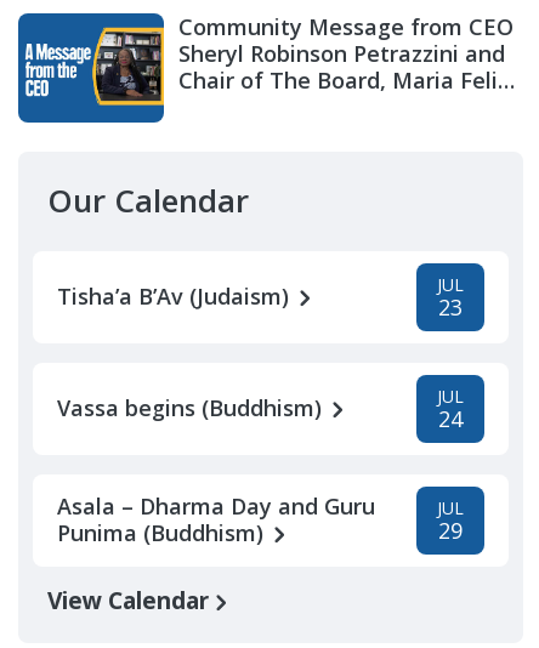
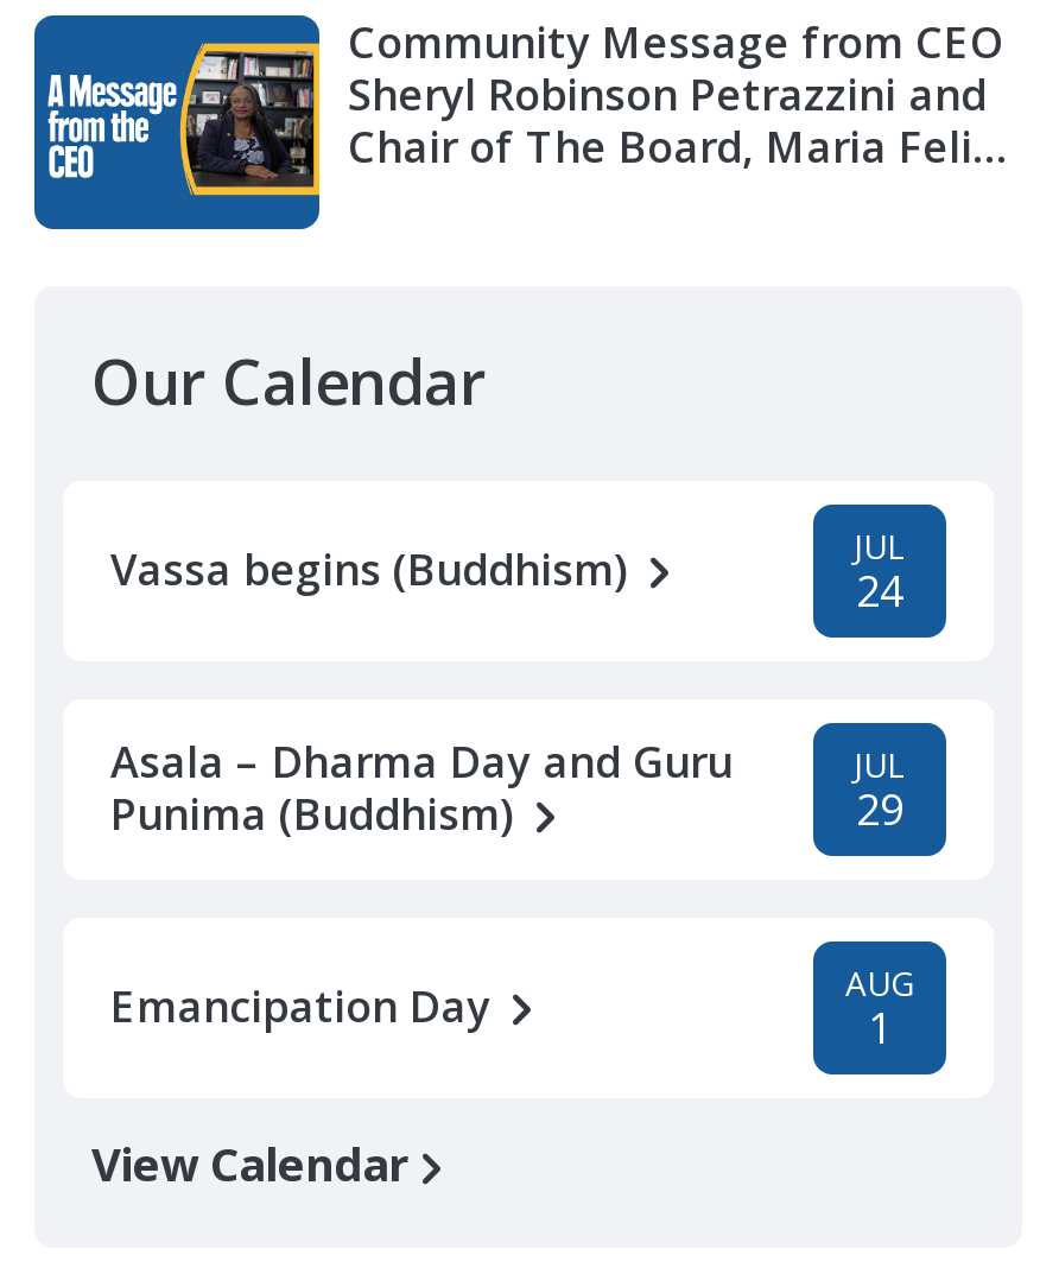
[57,273,464,322] Tisha’a B’Av (Judaism) | JUL | 23 -> none
moved [57,385,464,547] -> [110,523,906,841]: Vassa begins (Buddhism) | JUL | 24 | Asala – Dharma Day and Guru | Punima (Buddhism) | JUL | 29
none -> [110,960,914,1055] Emancipation Day | AUG | 1

